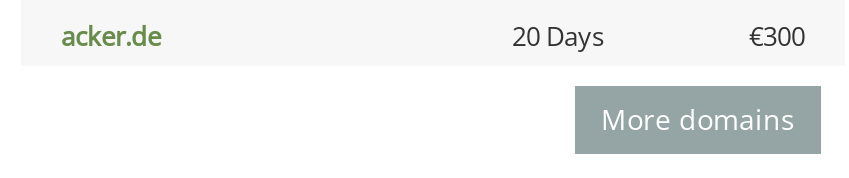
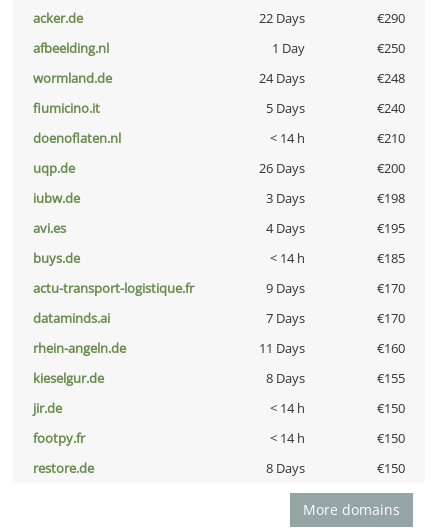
[512,17,805,53] 20 Days | €300 -> [33,8,405,476] 22 Days | €290 | afbeelding.nl | 1 Day | €250 | wormland.de | 24 Days | €248 | fiumicino.it | 5 Days | €240 | doenoflaten.nl | < 14 h | €210 | uqp.de | 26 Days | €200 | iubw.de | 3 Days | €198 | avi.es | 4 Days | €195 | buys.de | < 14 h | €185 | actu-transport-logistique.fr | 9 Days | €170 | dataminds.ai | 7 Days | €170 | rhein-angeln.de | 11 Days | €160 | kieselgur.de | 8 Days | €155 | jir.de | < 14 h | €150 | footpy.fr | < 14 h | €150 | restore.de | 8 Days | €150

